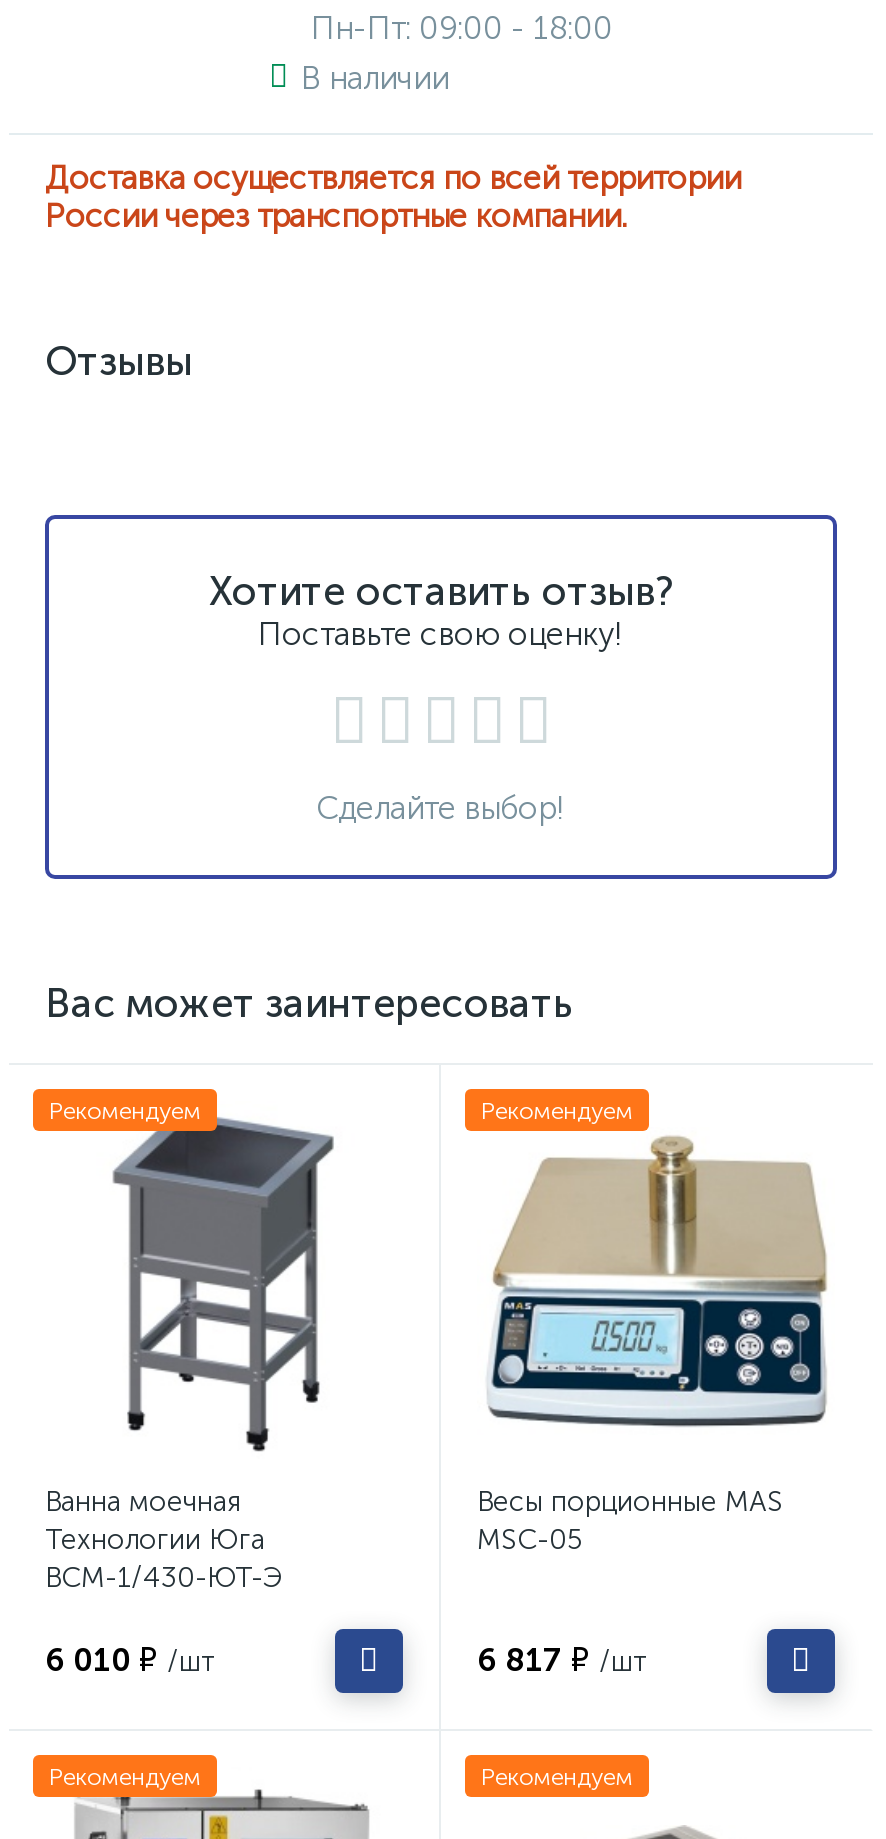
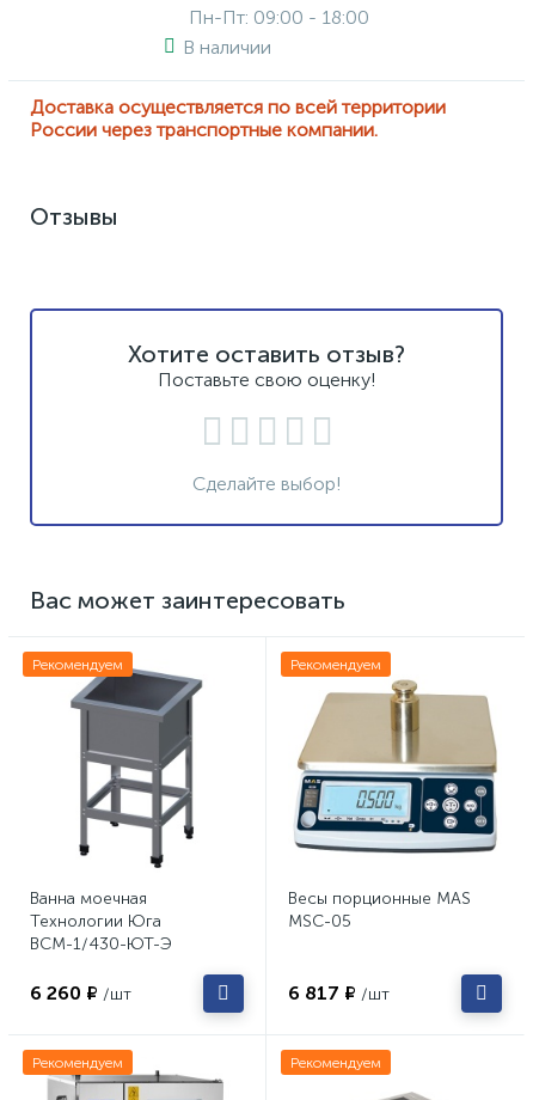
[45,1641,215,1679] 6 010 ₽ /шт -> [30,982,131,1004] 6 260 ₽ /шт

